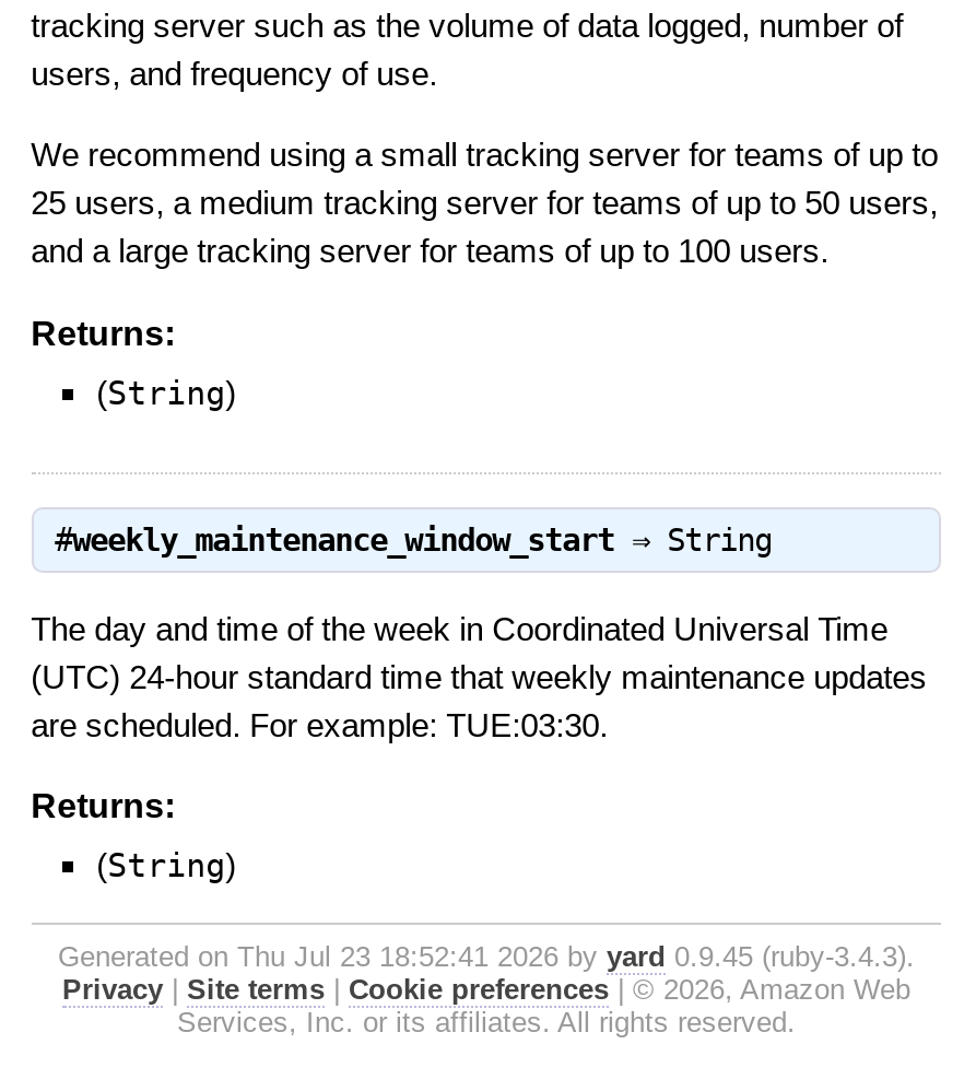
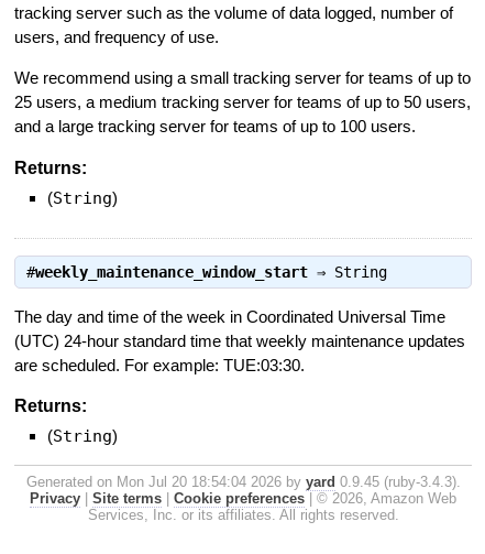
[58,941,915,973] Generated on Thu Jul 23 18:52:41 2026 by yard 0.9.45 (ruby-3.4.3). -> [26,474,460,490] Generated on Mon Jul 20 18:54:04 2026 by yard 0.9.45 (ruby-3.4.3).

